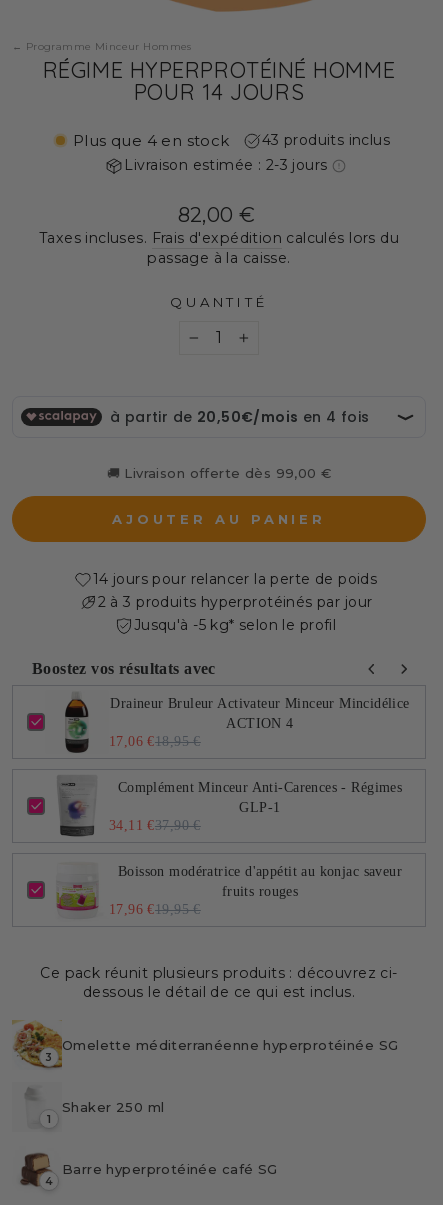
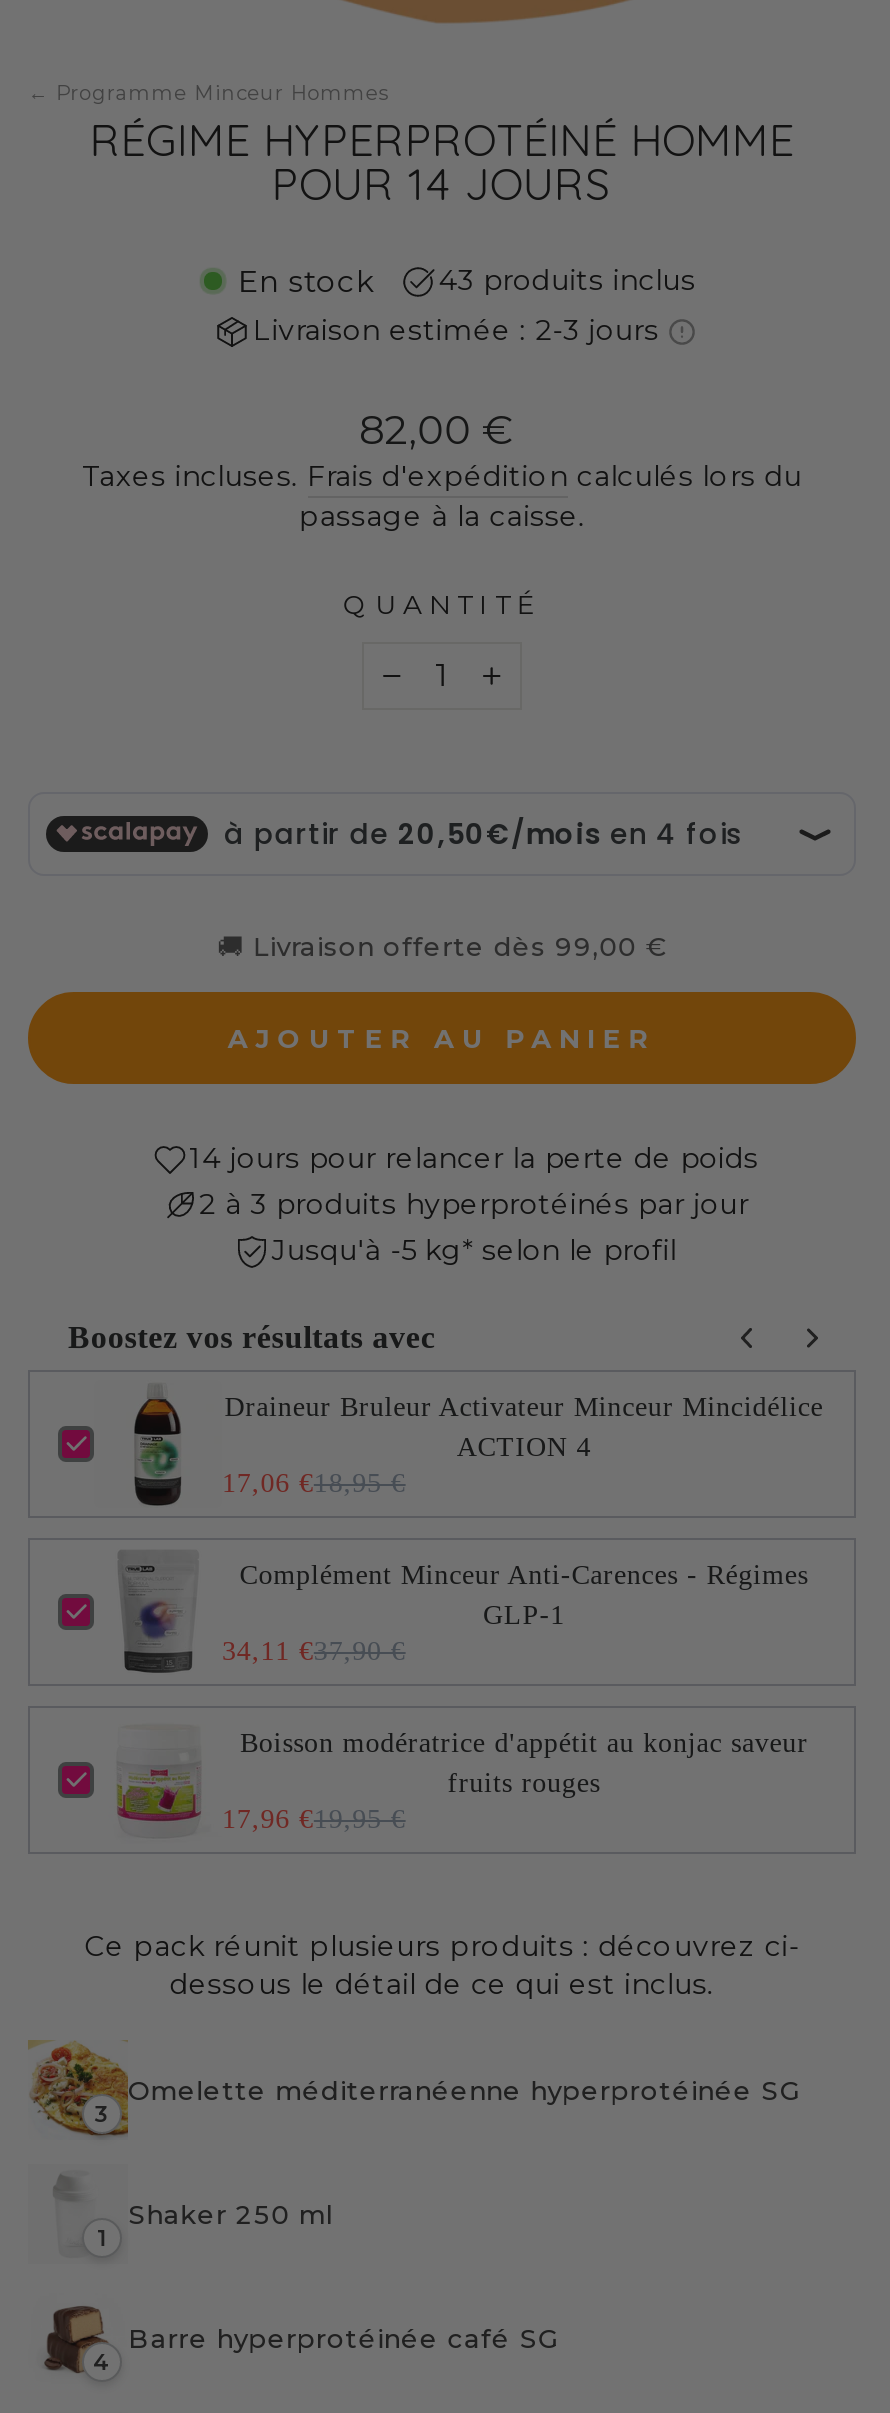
[73,131,230,150] Plus que 4 en stock -> [238,262,375,300] En stock

